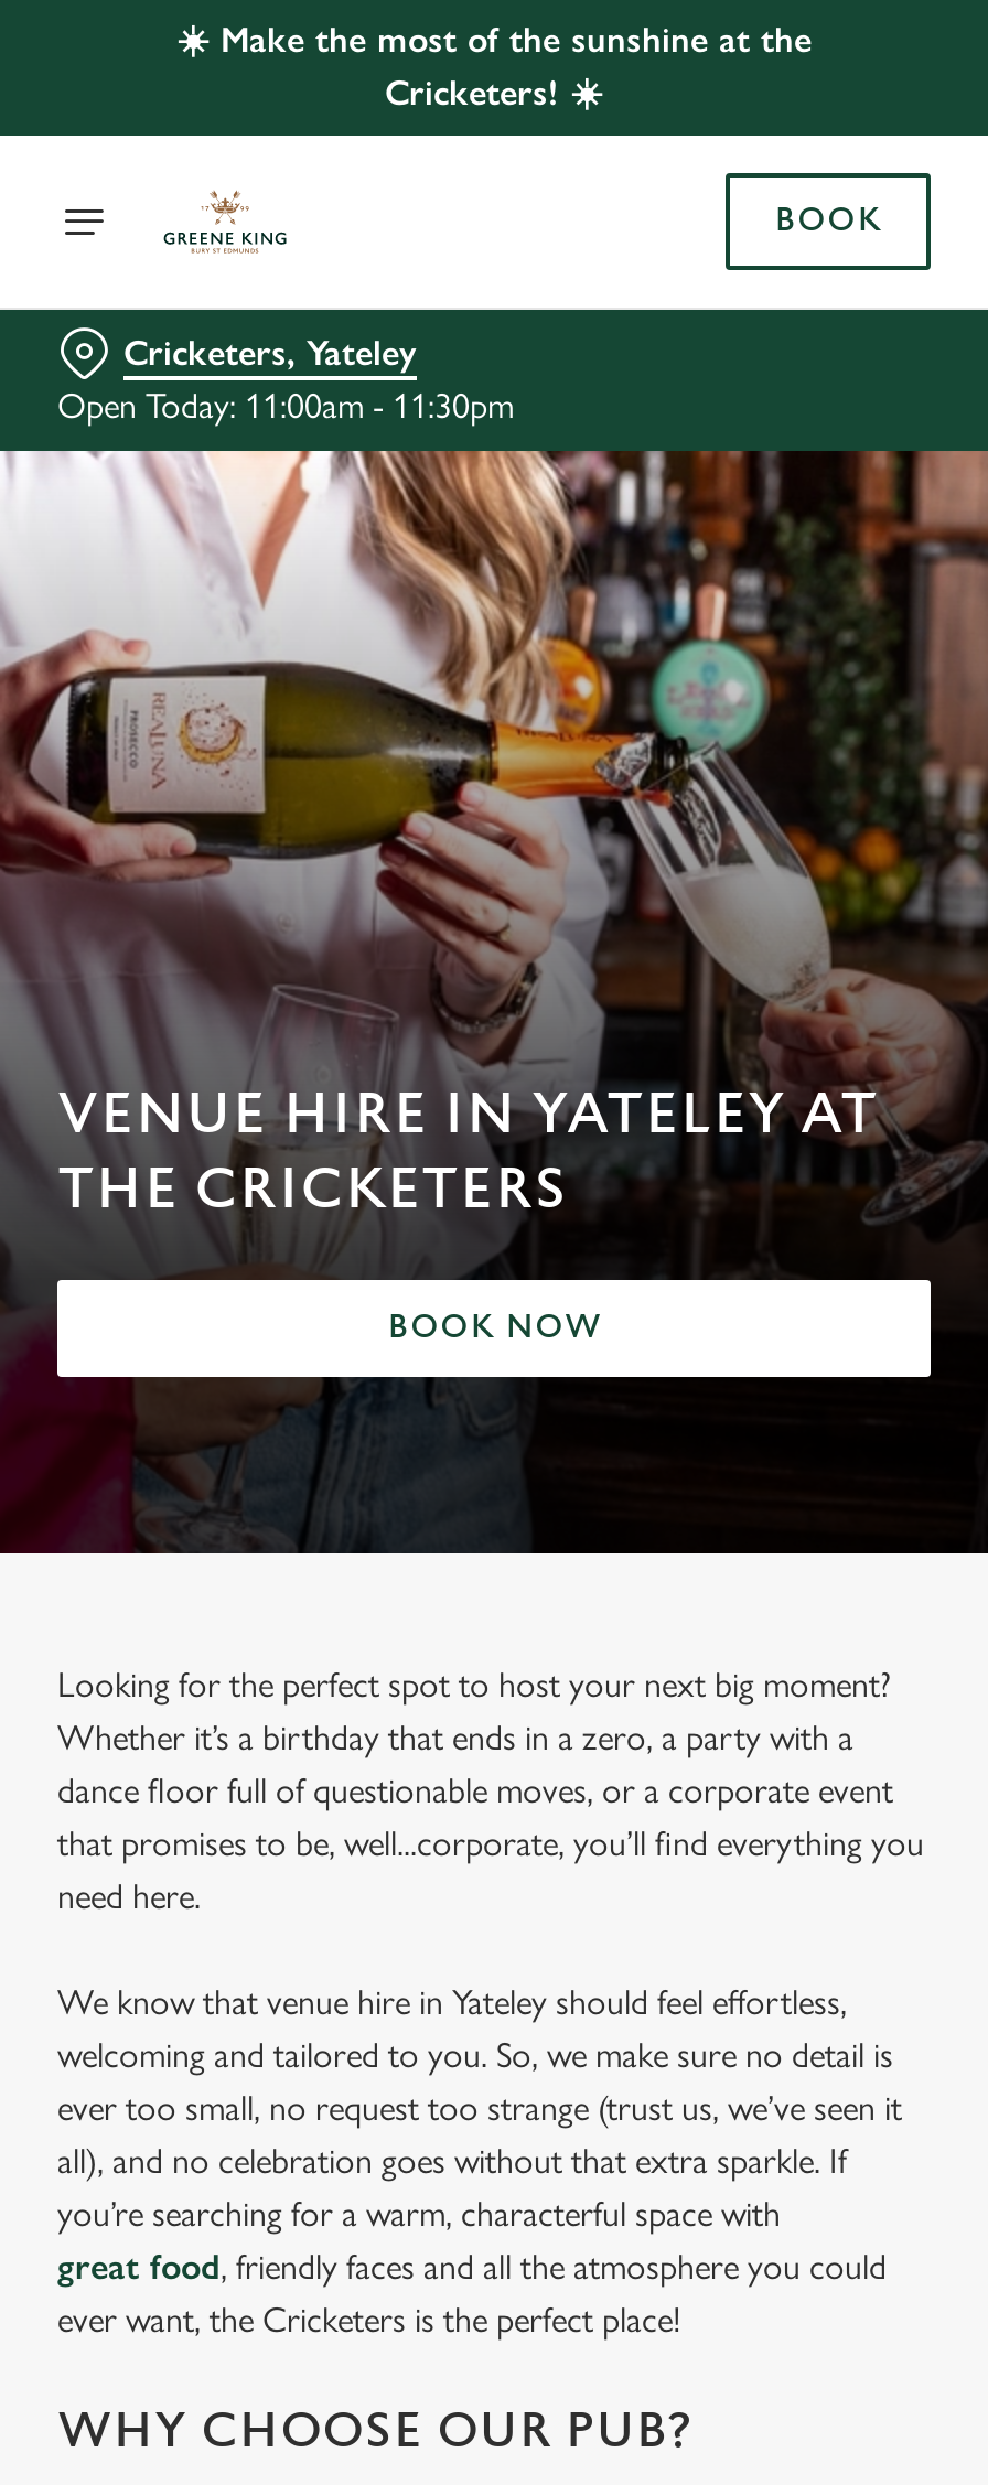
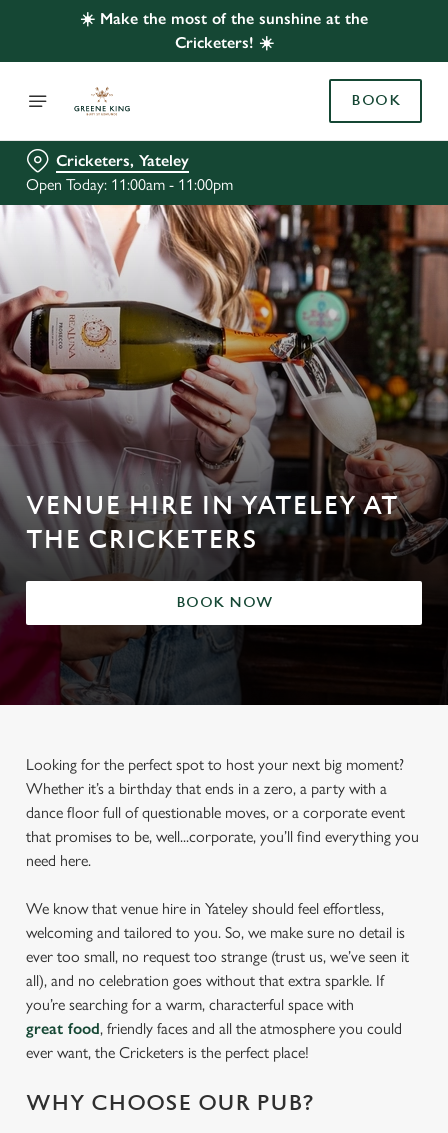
[57,385,514,427] Open Today: 11:00am - 11:30pm -> [26,175,233,194] Open Today: 11:00am - 11:00pm

